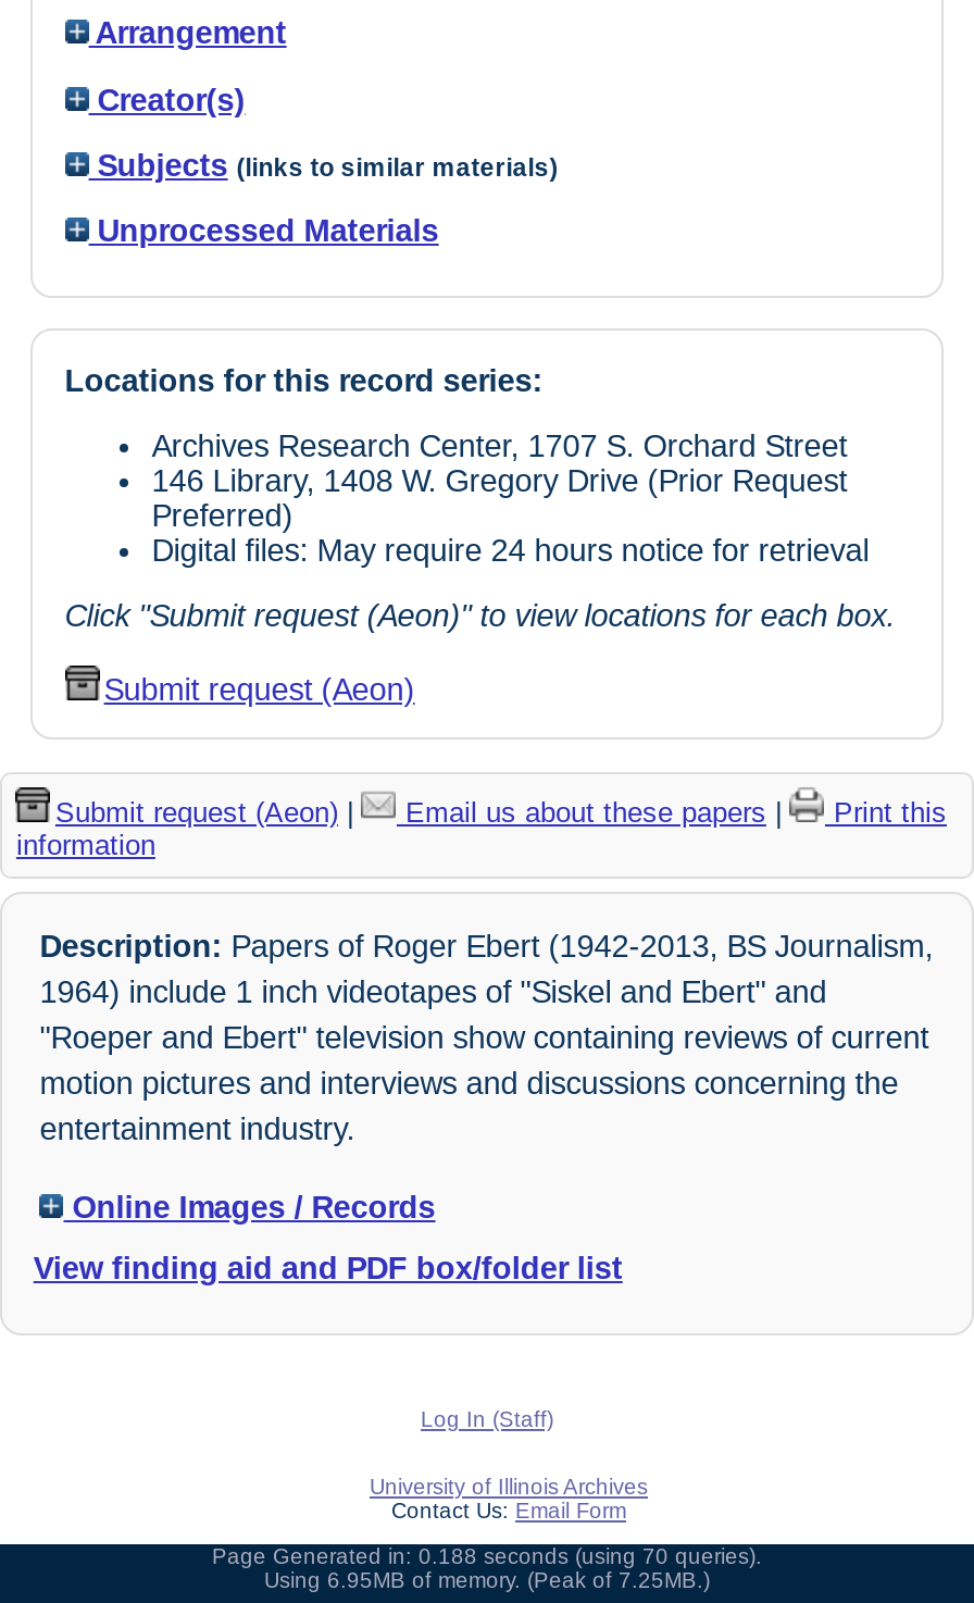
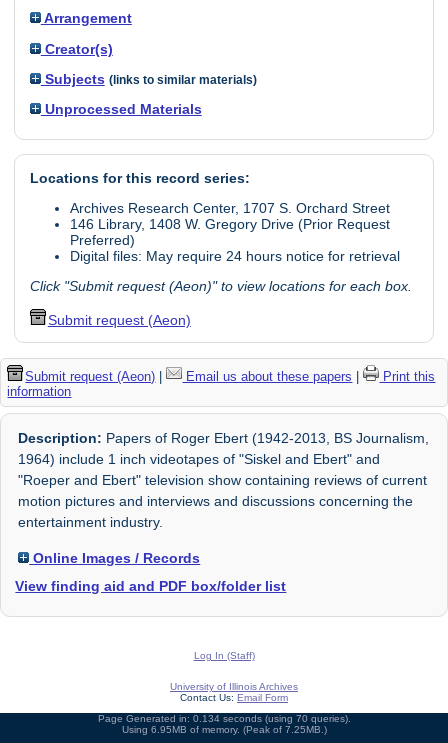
[212,1544,762,1568] Page Generated in: 0.188 seconds (using 70 queries). -> [97,713,350,724] Page Generated in: 0.134 seconds (using 70 queries).

